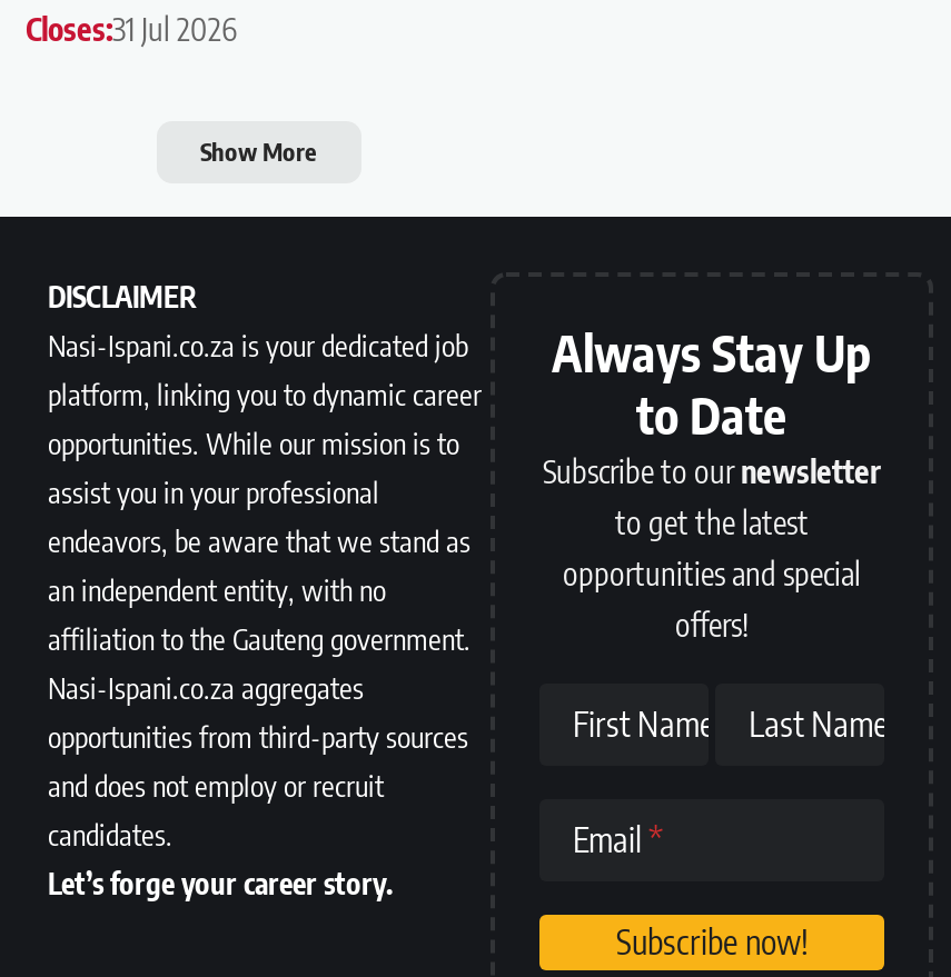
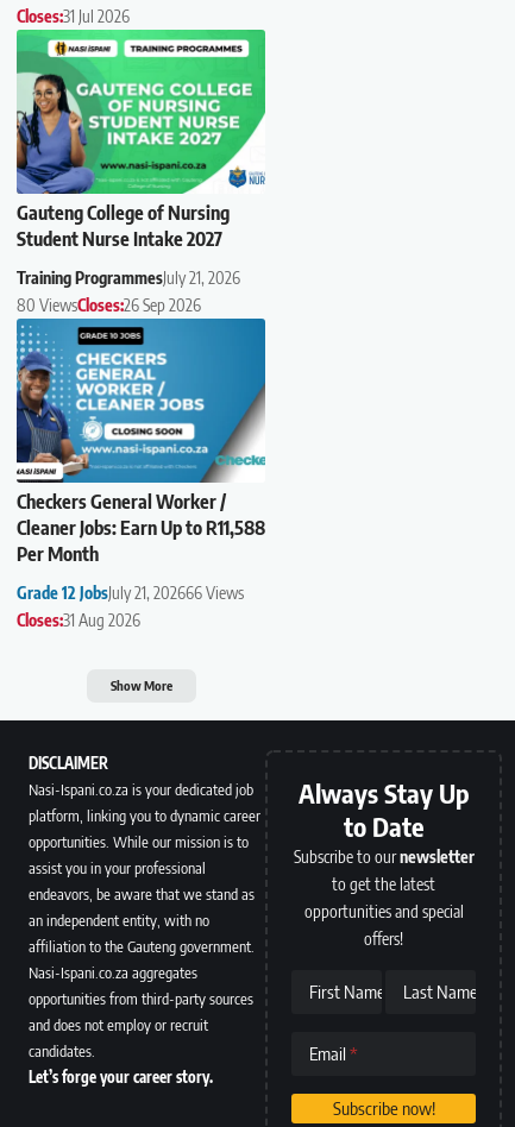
none -> [15,29,266,315] [image] | Gauteng College of Nursing | Student Nurse Intake 2027 | Training ProgrammesJuly 21, 2026 | 80 ViewsCloses:26 Sep 2026
none -> [15,317,266,630] [image] | Checkers General Worker / | Cleaner Jobs: Earn Up to R11,588 | Per Month | Grade 12 JobsJuly 21, 202666 Views | Closes:31 Aug 2026

